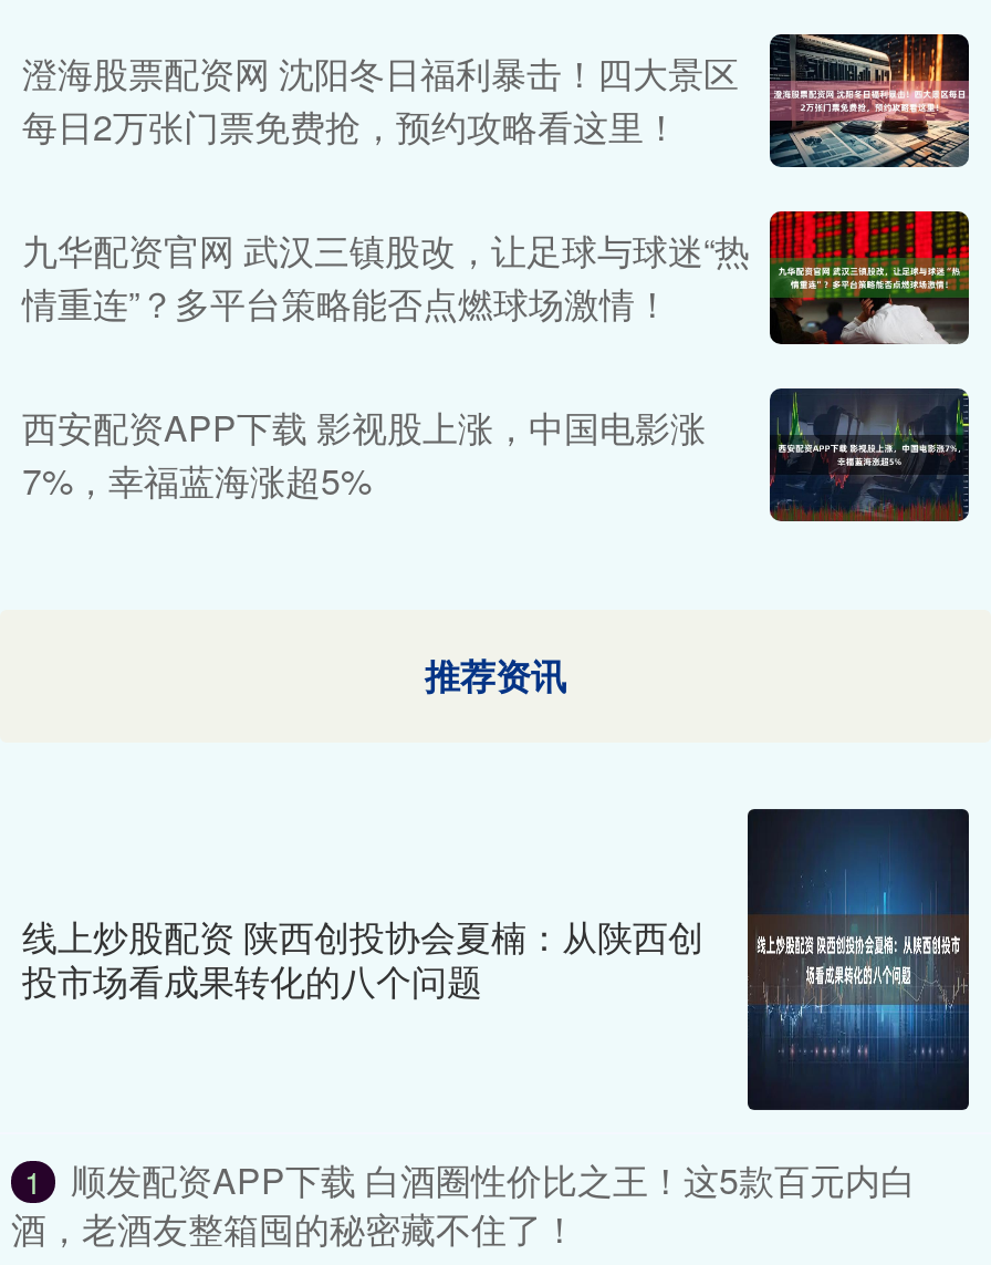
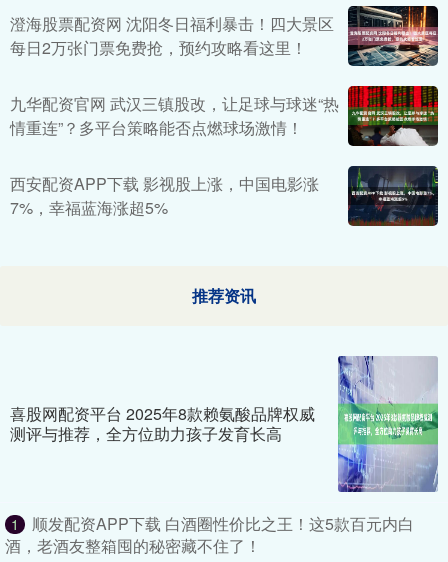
[22,807,971,1112] [image] | 线上炒股配资 陕西创投协会夏楠：从陕西创 | 投市场看成果转化的八个问题 -> [10,355,439,493] [image] | 喜股网配资平台 2025年8款赖氨酸品牌权威 | 测评与推荐，全方位助力孩子发育长高

